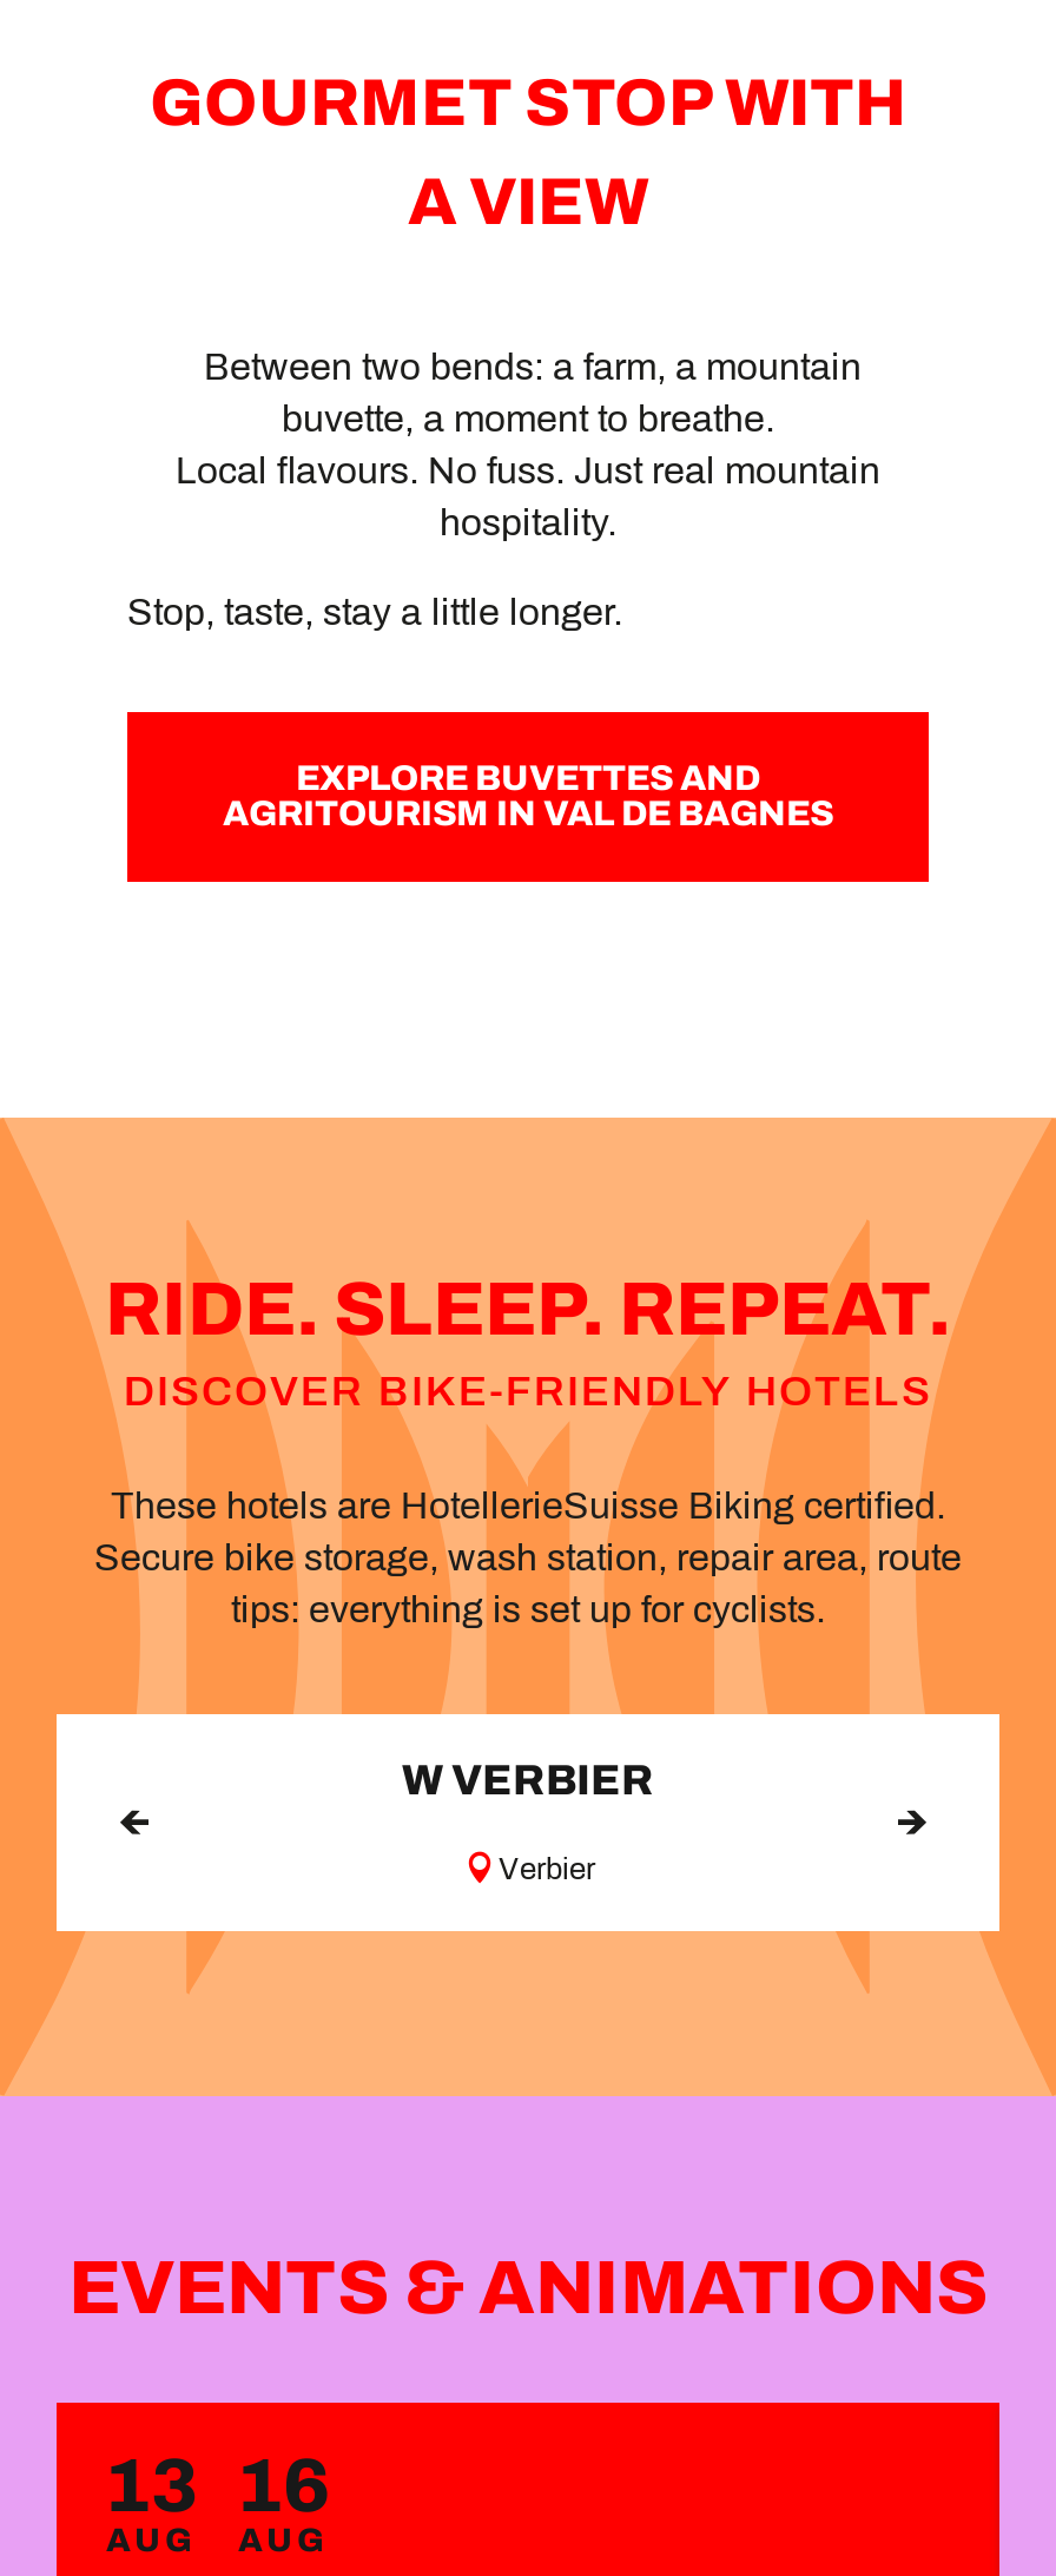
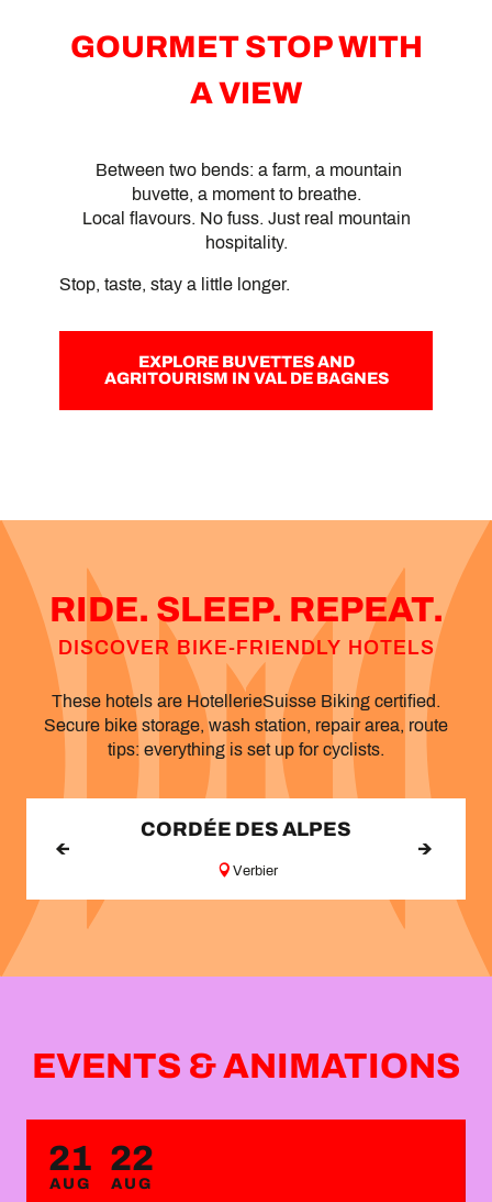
[402,1758,654,1805] W VERBIER -> [141,819,351,841] CORDÉE DES ALPES
[104,2445,198,2527] 13 -> [48,1139,92,1178] 21
[236,2445,330,2527] 16 -> [110,1139,154,1178] 22

